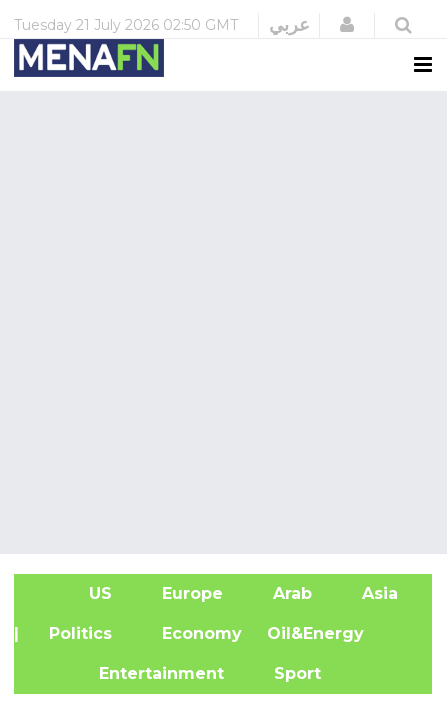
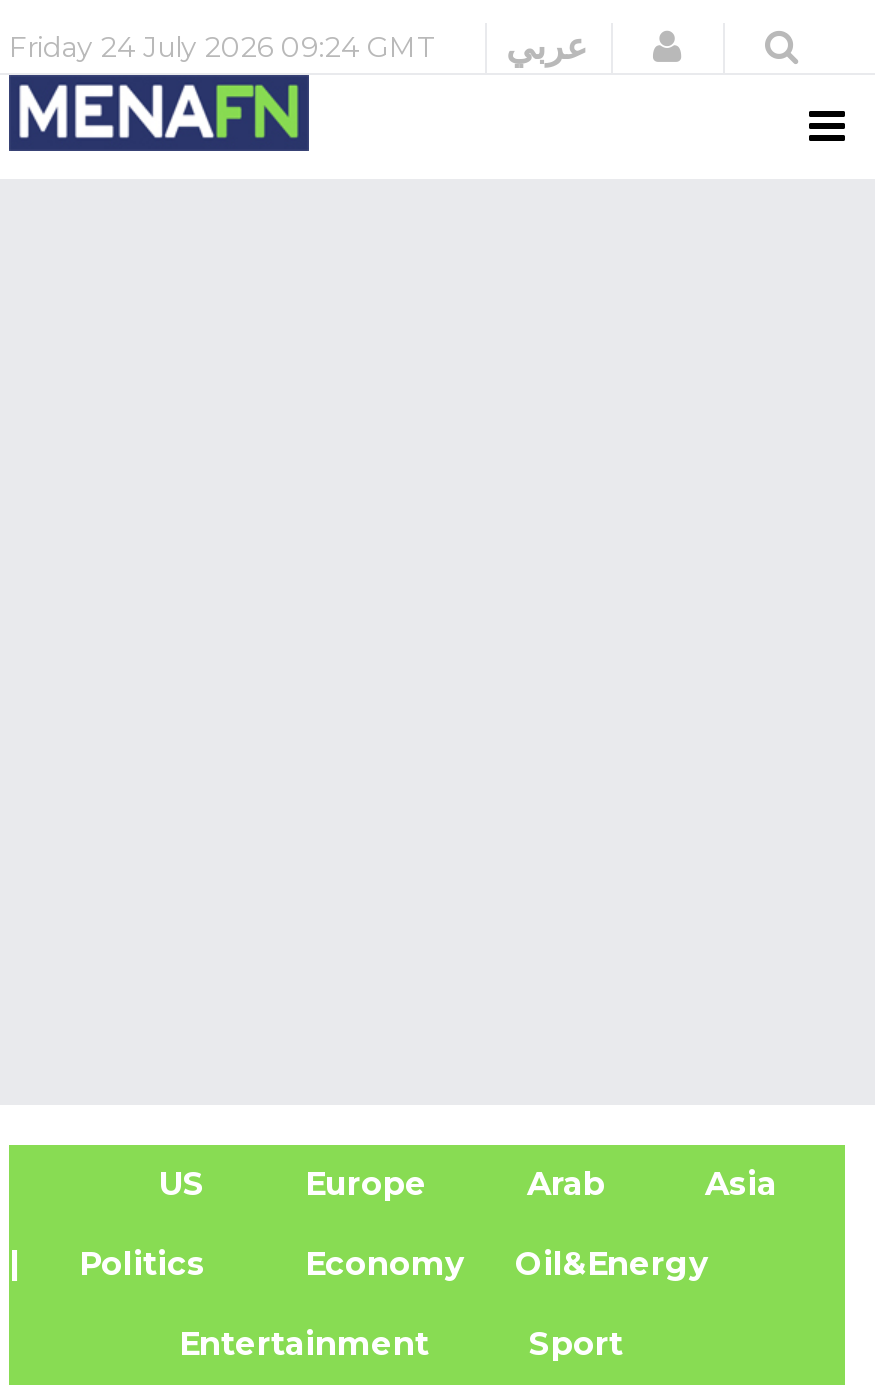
[14,16,238,34] Tuesday 21 July 2026 02:50 GMT -> [9,29,433,65] Friday 24 July 2026 09:24 GMT

